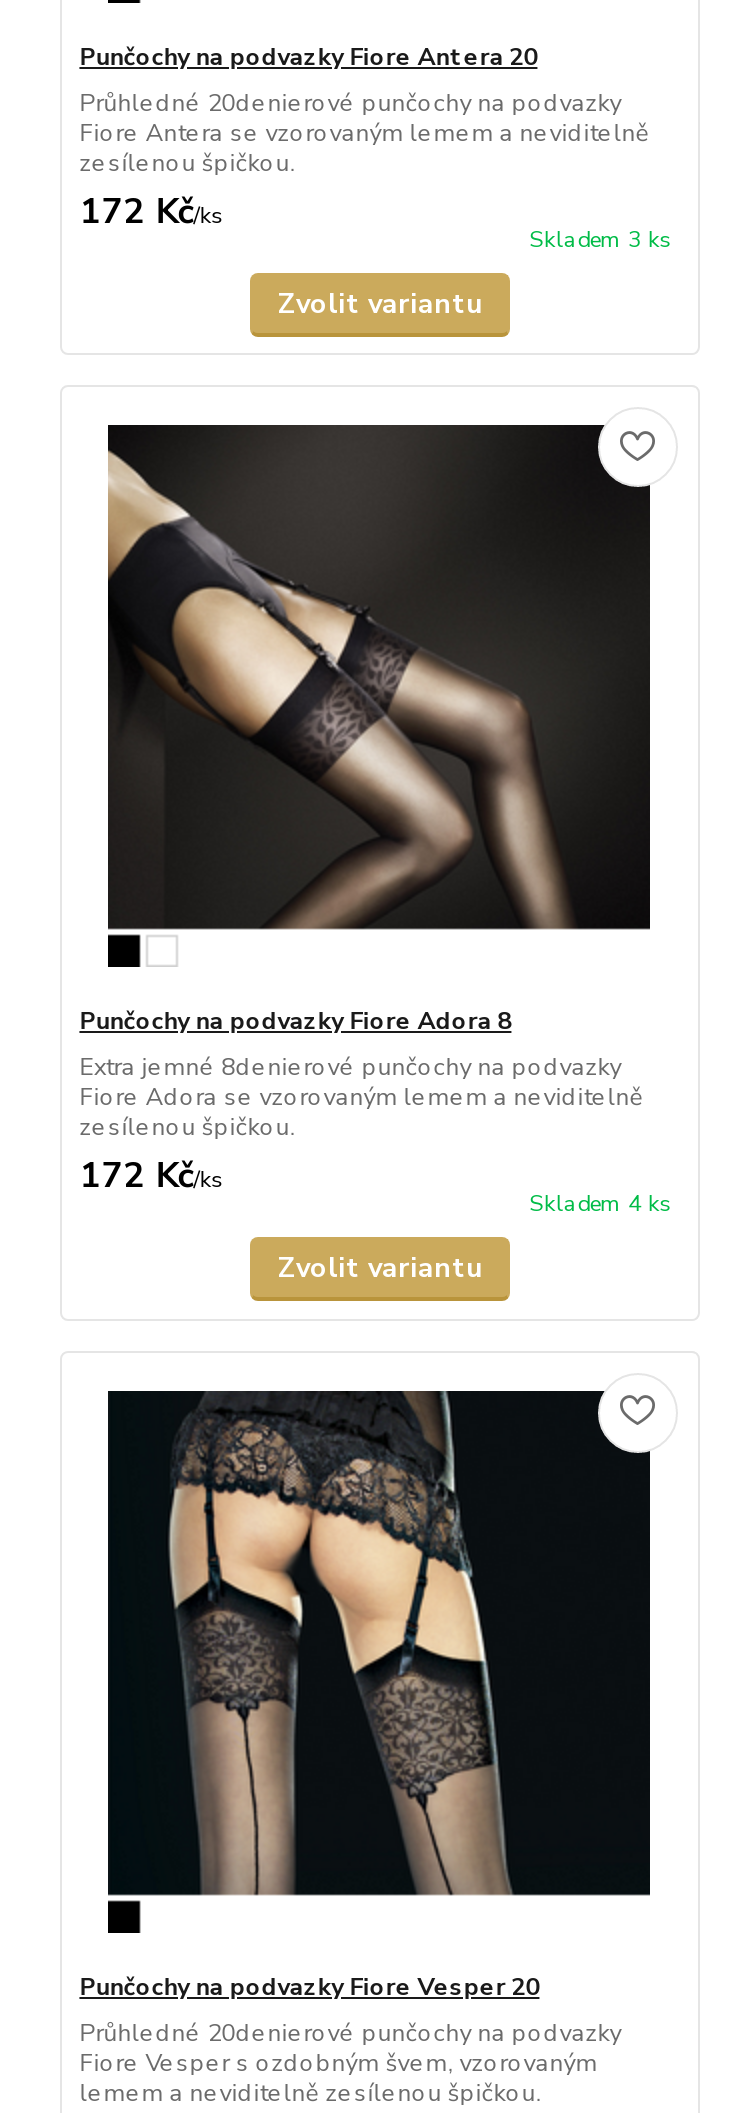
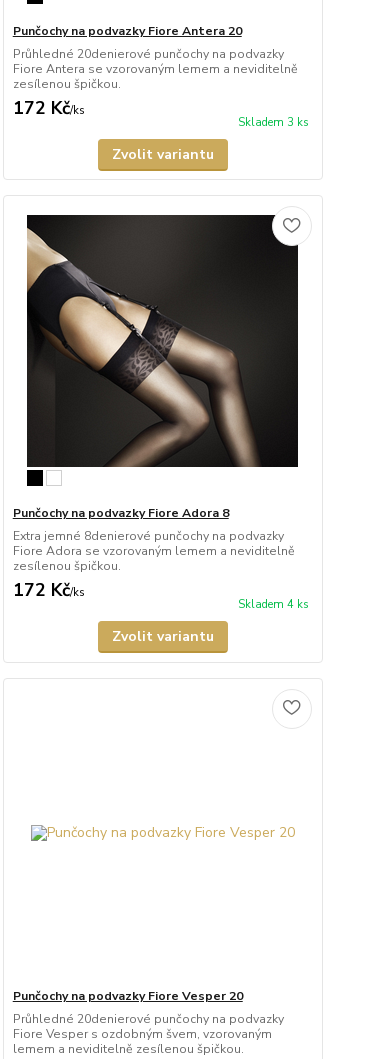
[106,1389,652,1935] [image] -> none

